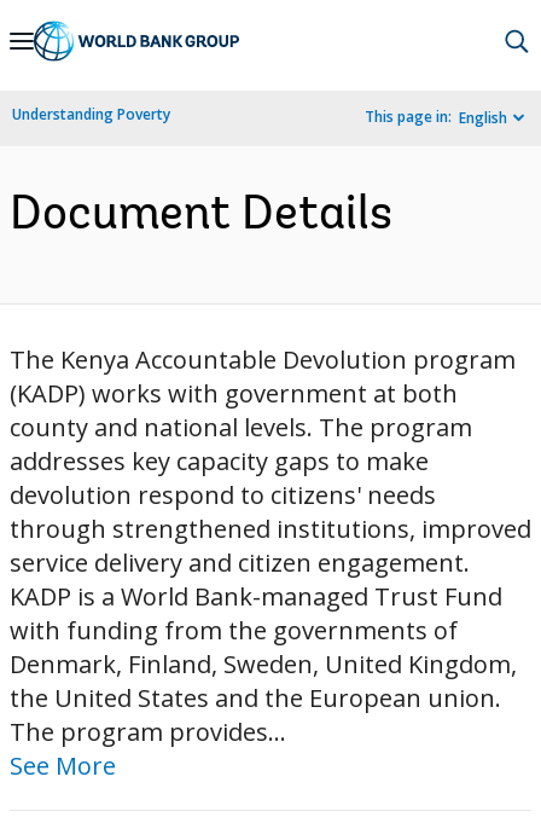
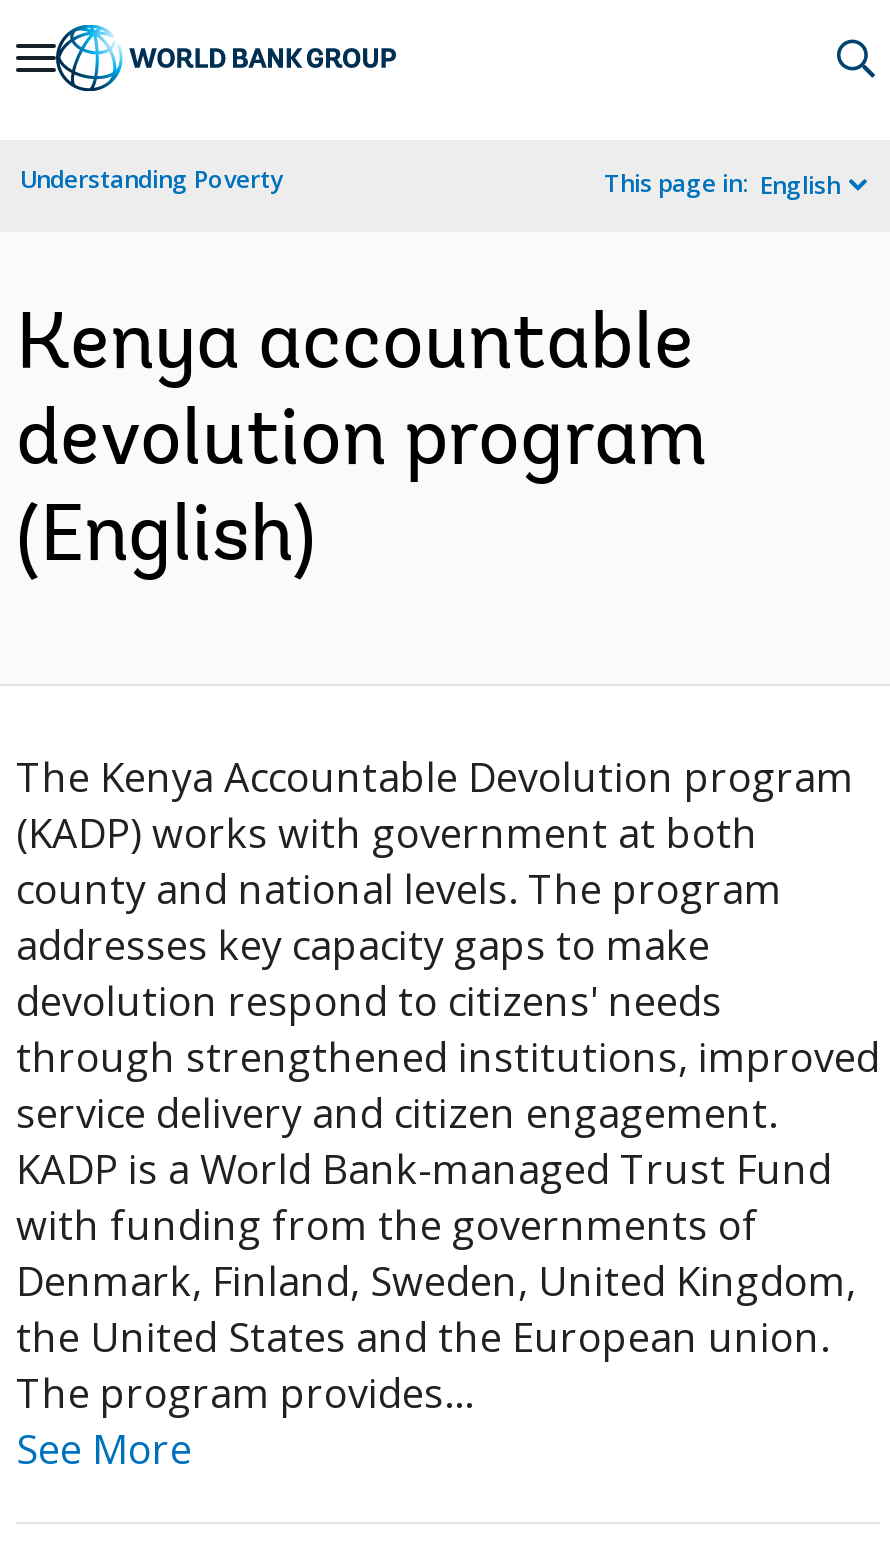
[10,192,392,241] Document Details -> [16,308,706,580] Kenya accountable | devolution program | (English)

